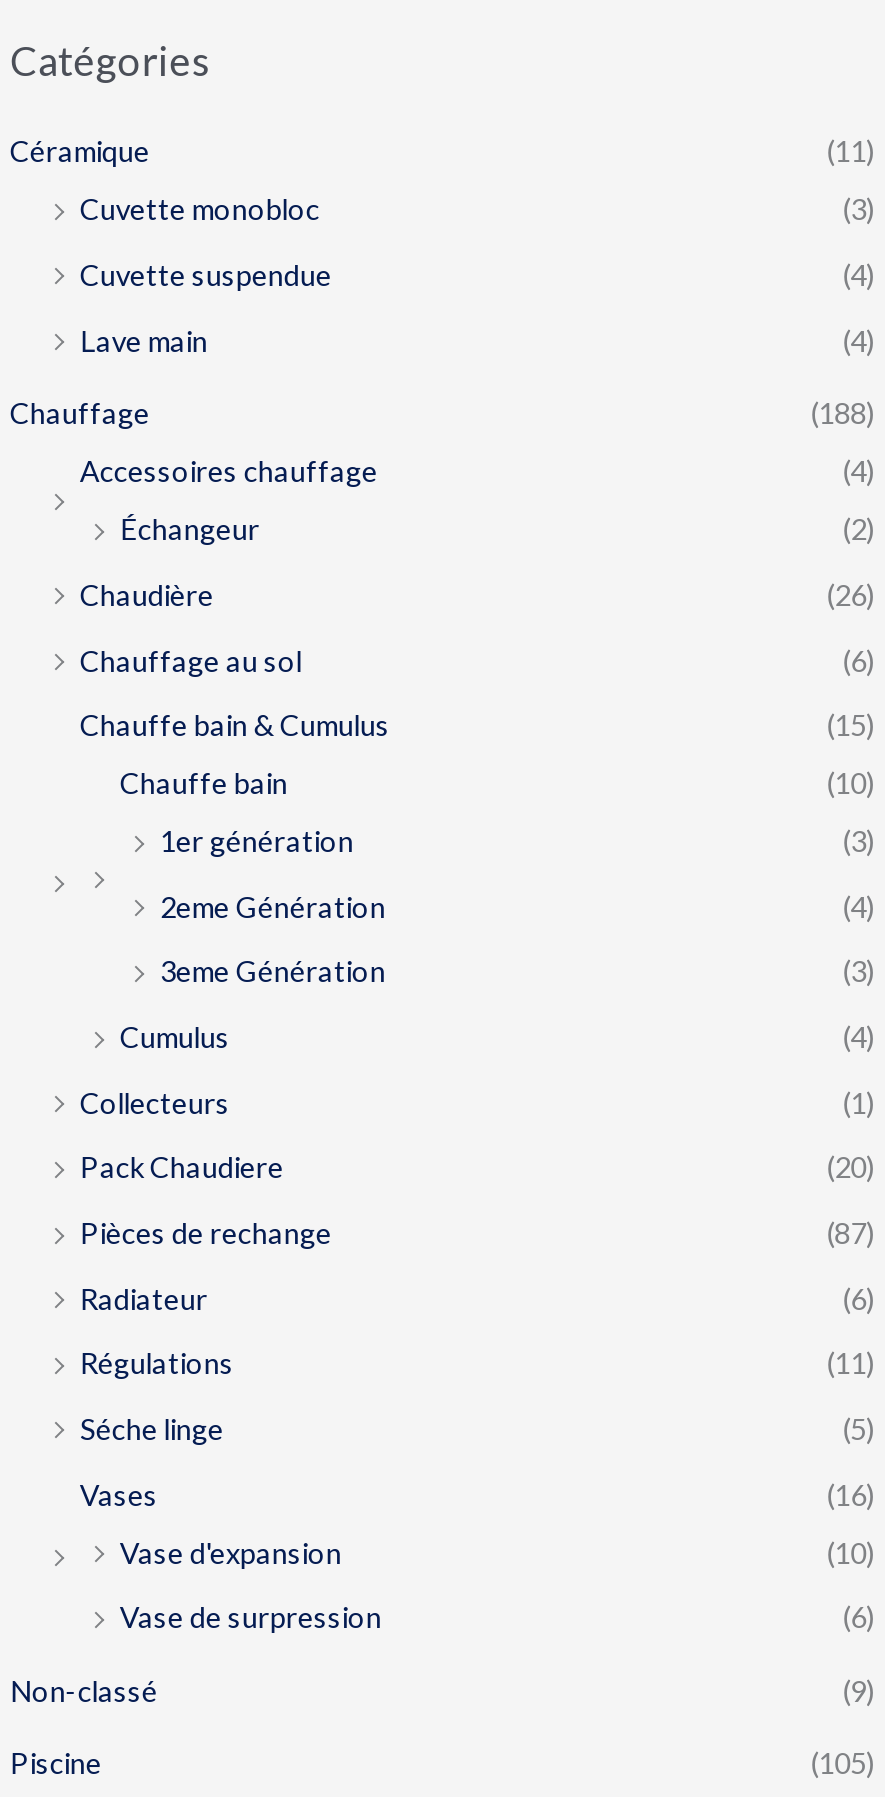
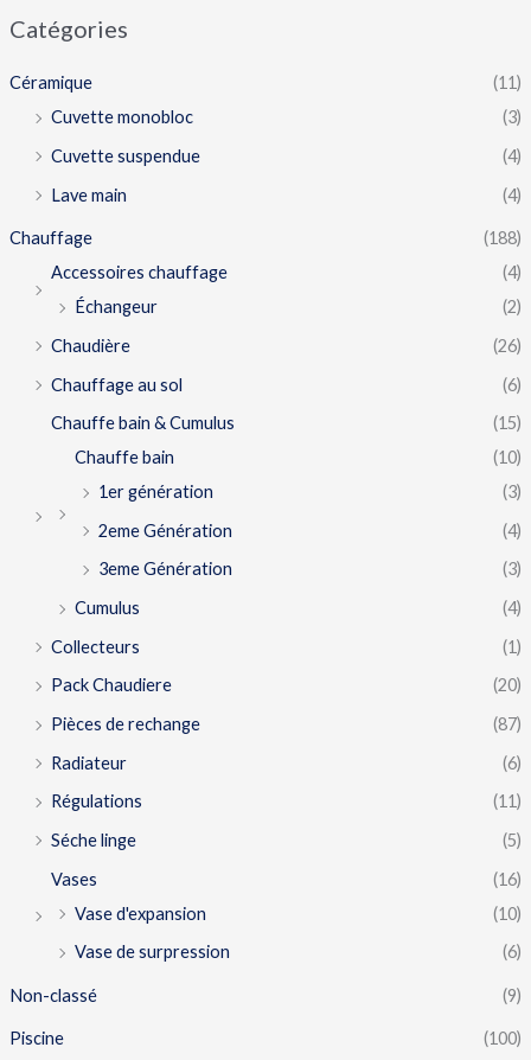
[810,1747,874,1781] (105) -> [484,1029,522,1049] (100)

